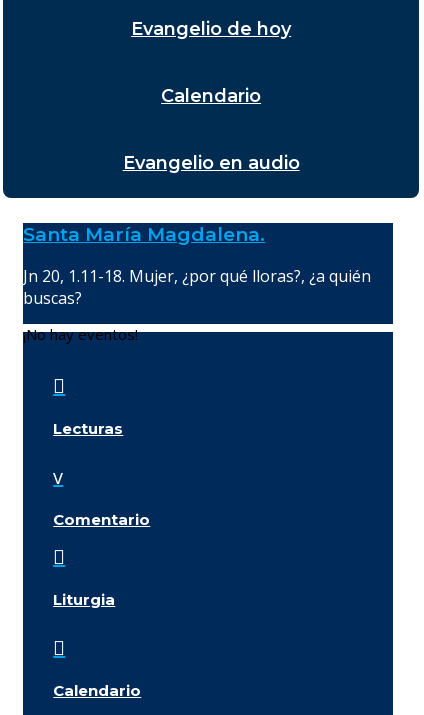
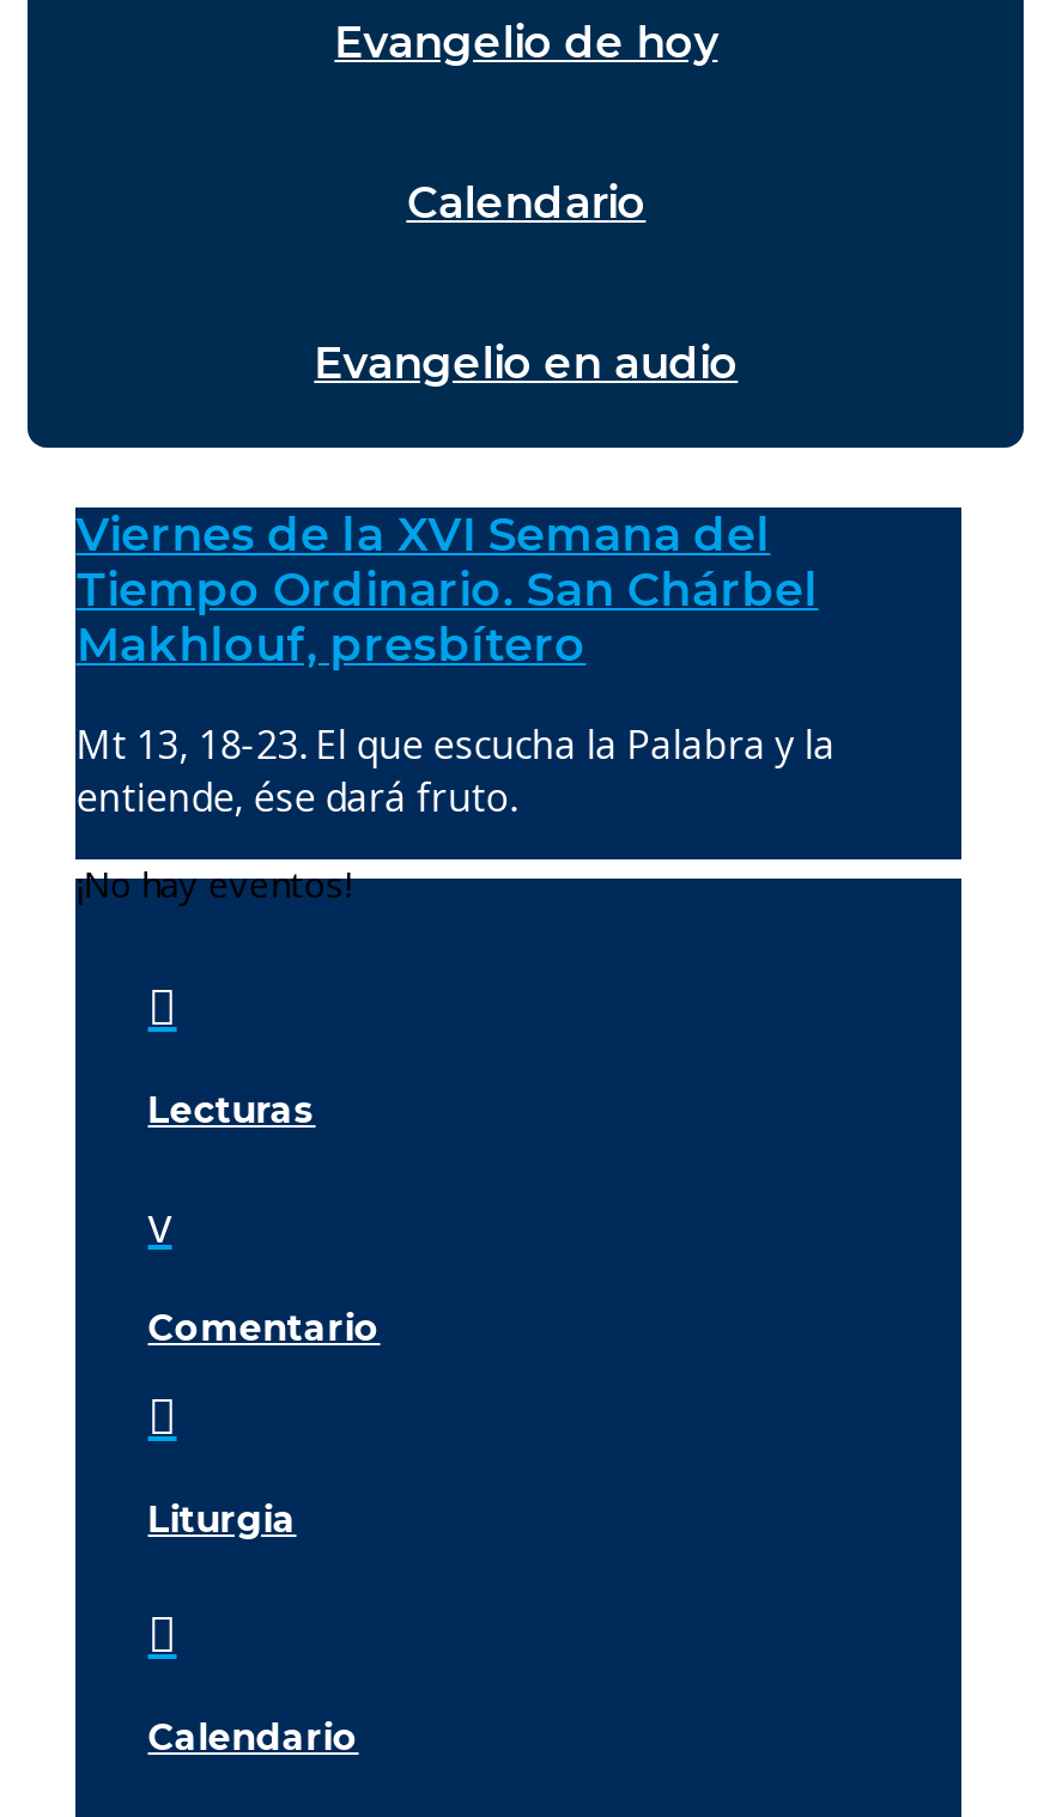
[23,223,265,246] Santa María Magdalena. -> [76,508,818,673] Viernes de la XVI Semana del | Tiempo Ordinario. San Chárbel | Makhlouf, presbítero
[23,265,371,309] Jn 20, 1.11-18. Mujer, ¿por qué lloras?, ¿a quién | buscas? -> [76,718,835,824] Mt 13, 18-23. El que escucha la Palabra y la | entiende, ése dará fruto.

